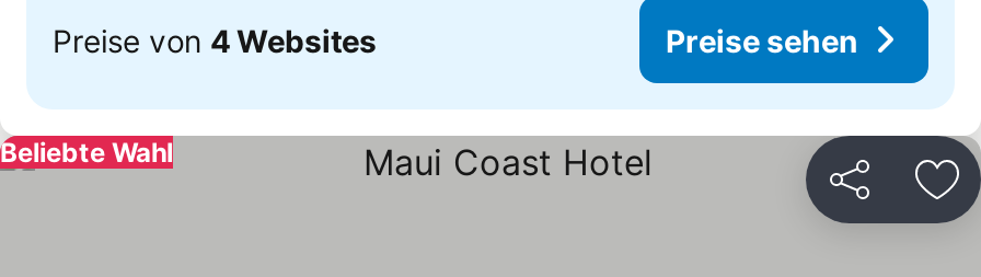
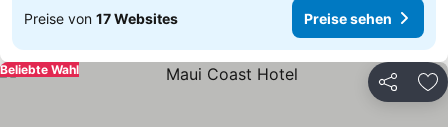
[53,21,377,58] Preise von 4 Websites -> [24,9,178,26] Preise von 17 Websites

